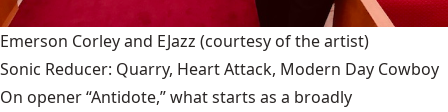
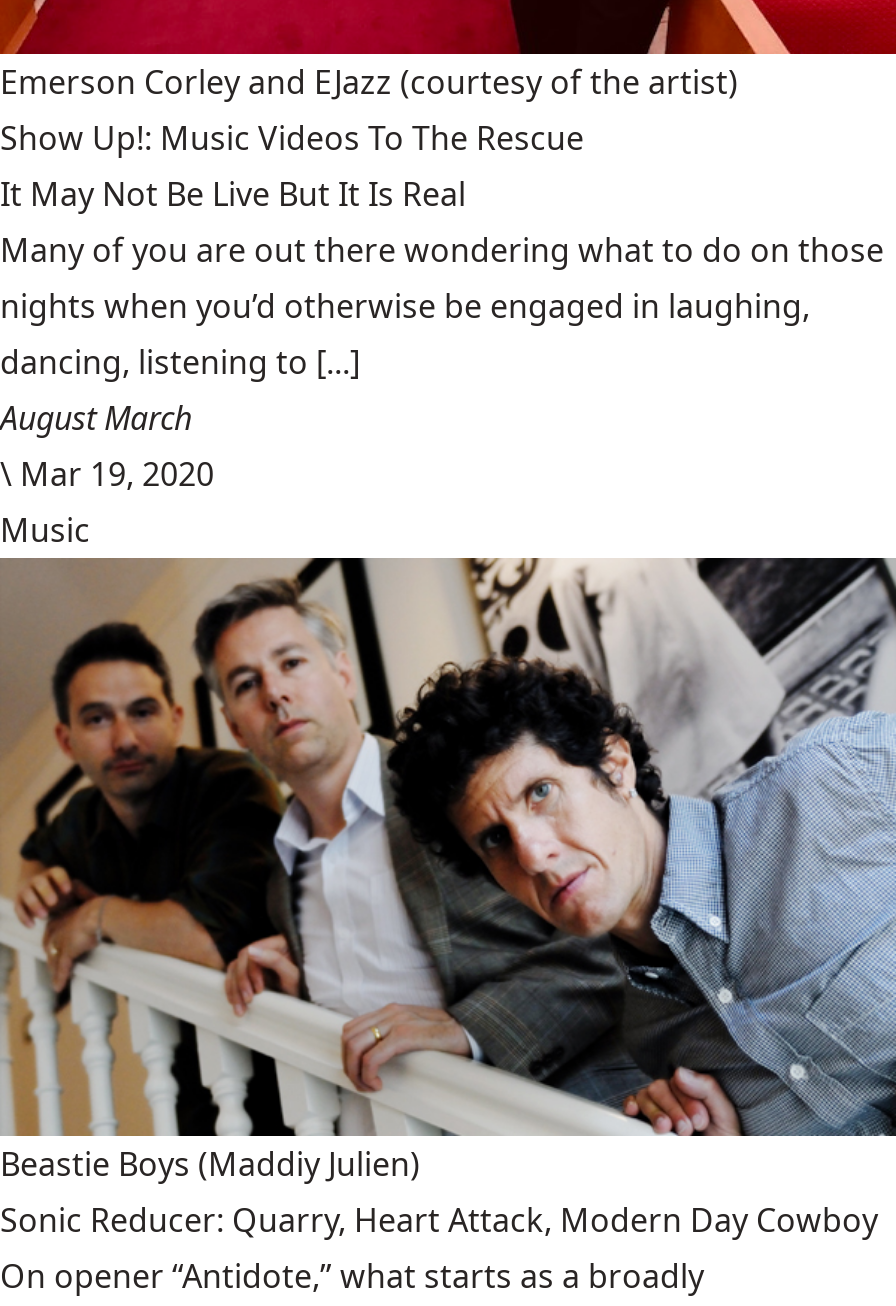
none -> [0,116,884,552] Show Up!: Music Videos To The Rescue | It May Not Be Live But It Is Real | Many of you are out there wondering what to do on those | nights when you’d otherwise be engaged in laughing, | dancing, listening to [...] | August March | \ Mar 19, 2020 | Music
none -> [0,556,890,1186] [image] | Beastie Boys (Maddiy Julien)

